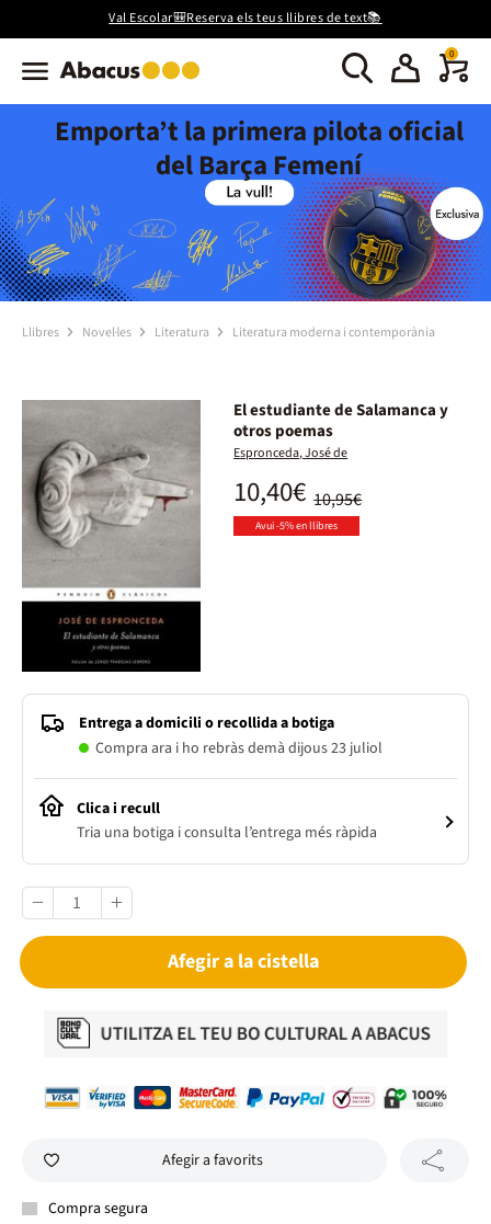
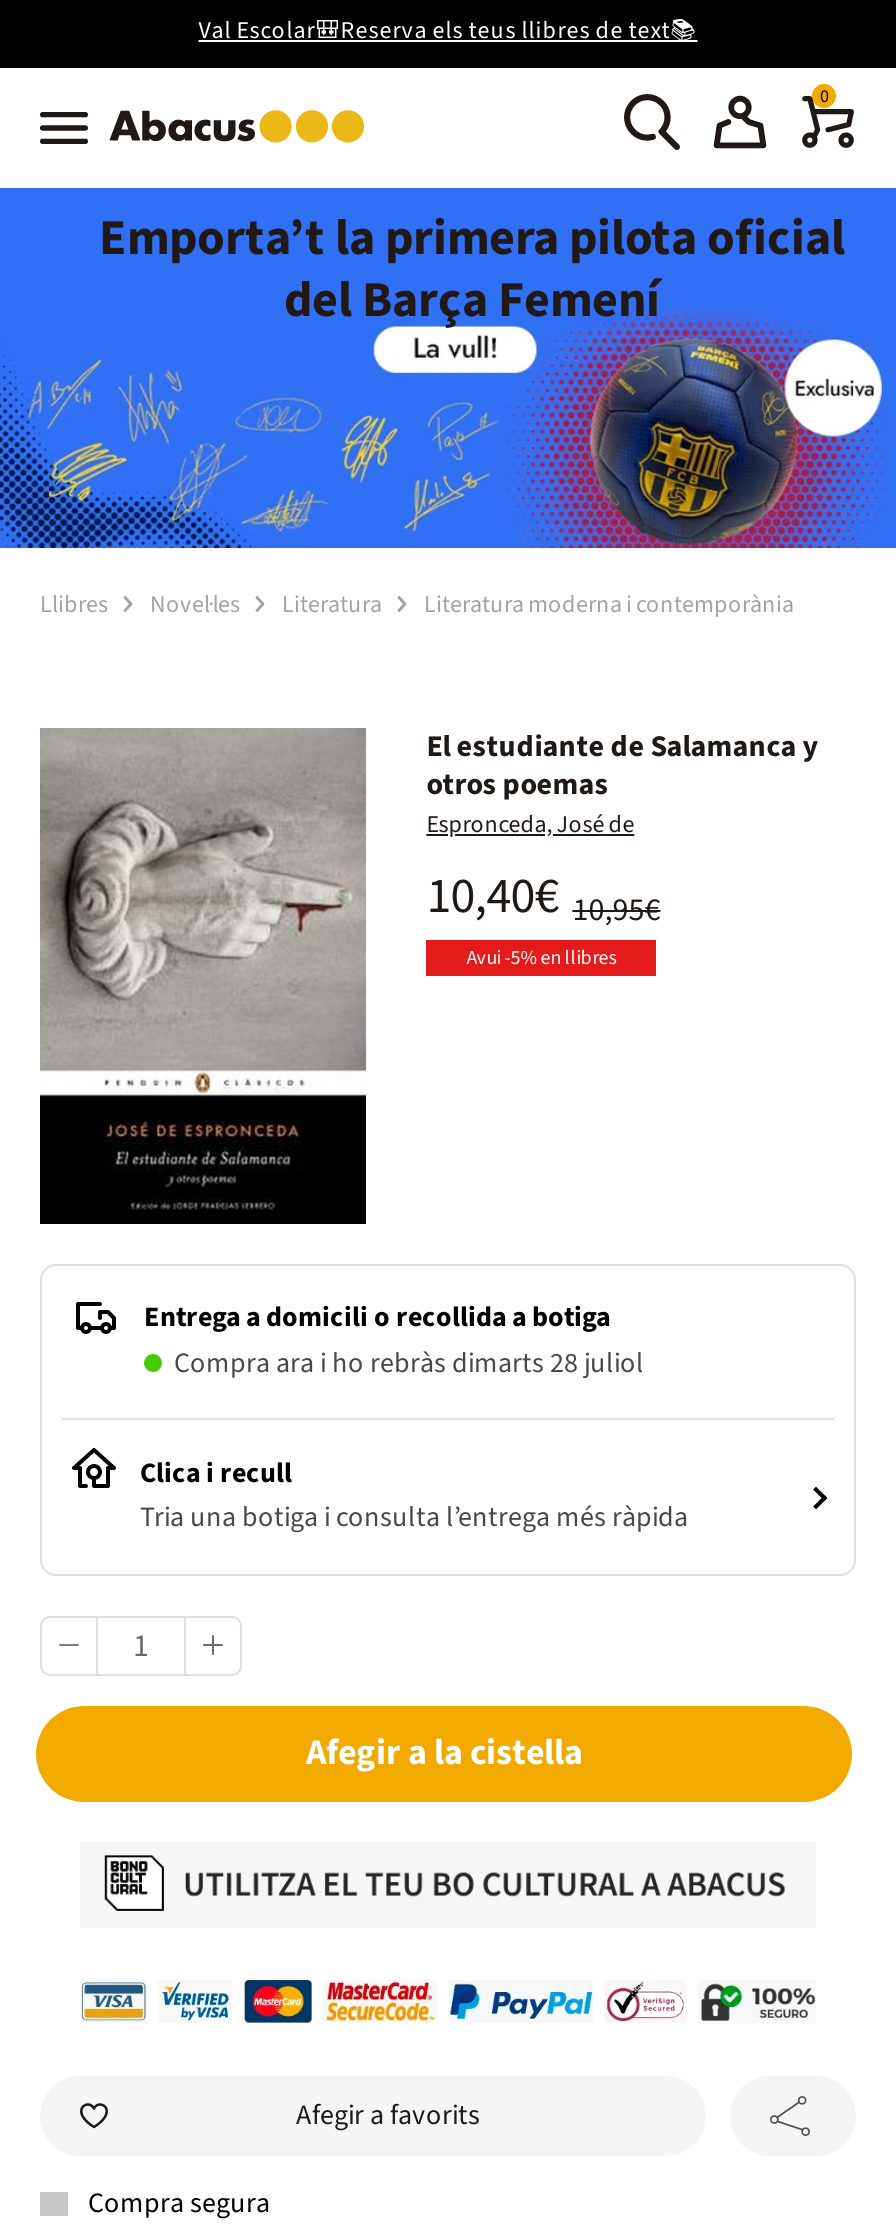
[95,738,382,759] Compra ara i ho rebràs demà dijous 23 juliol -> [174,1344,644,1384] Compra ara i ho rebràs dimarts 28 juliol

